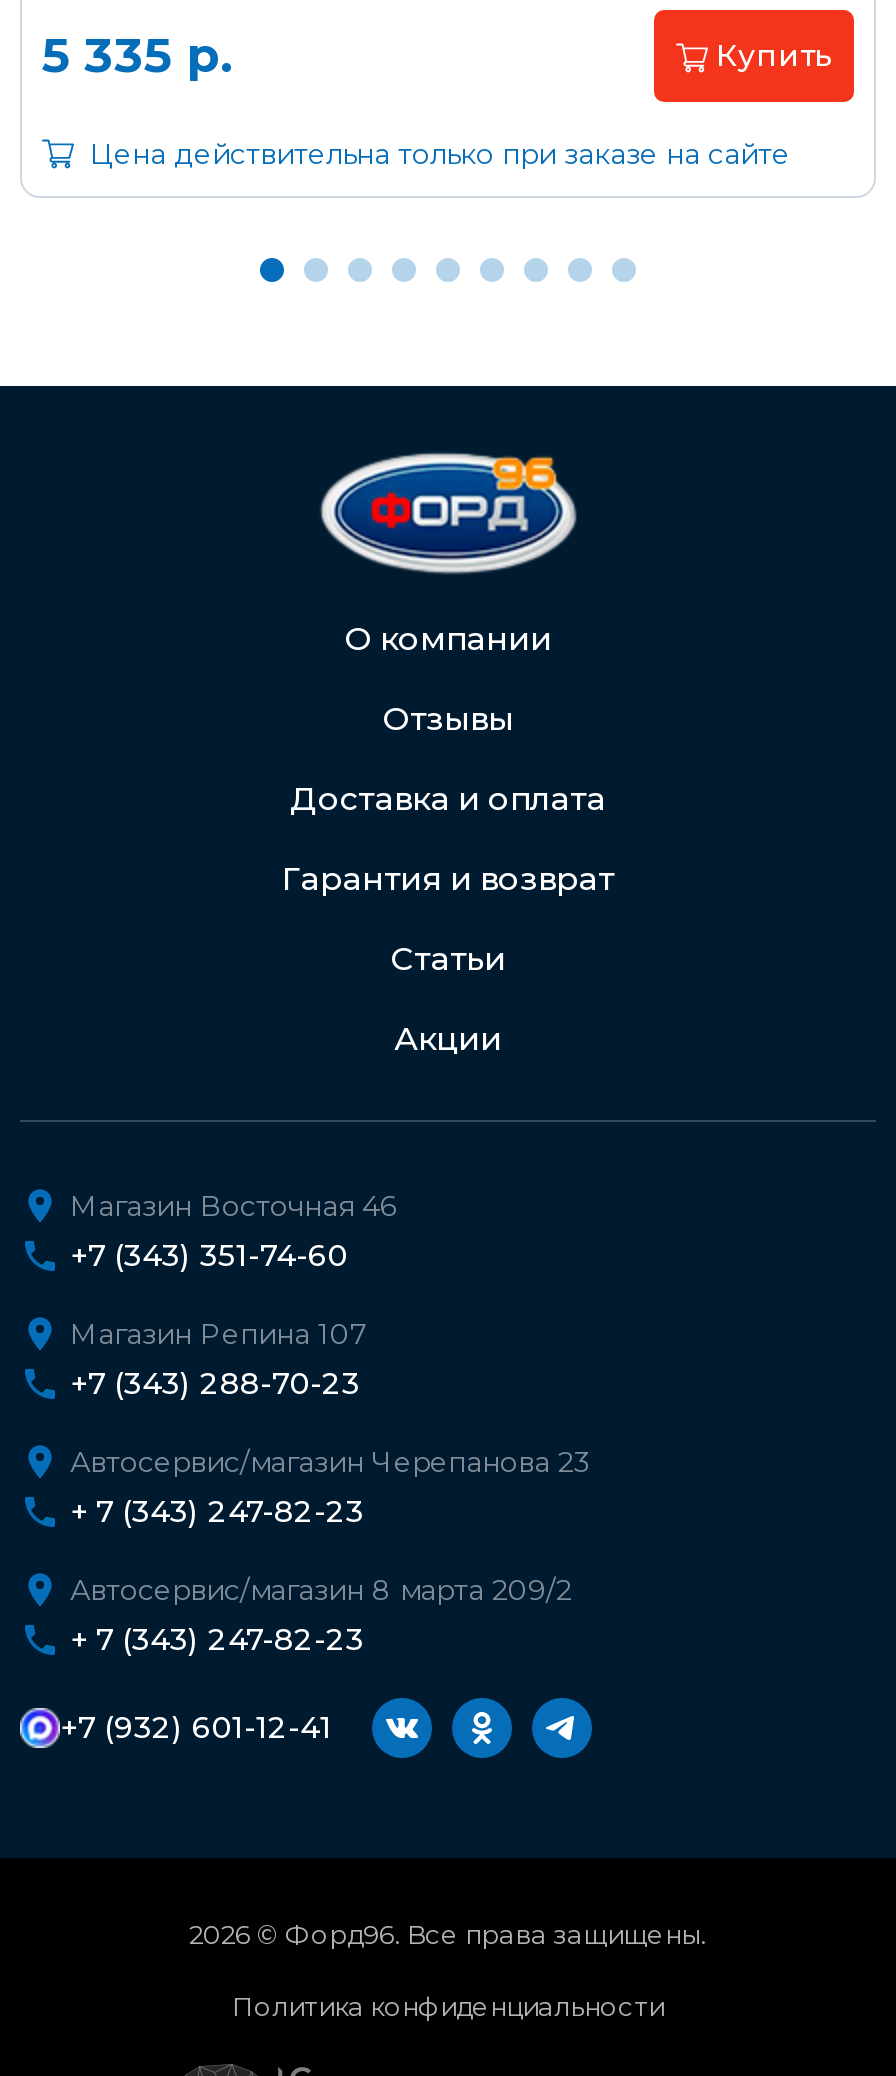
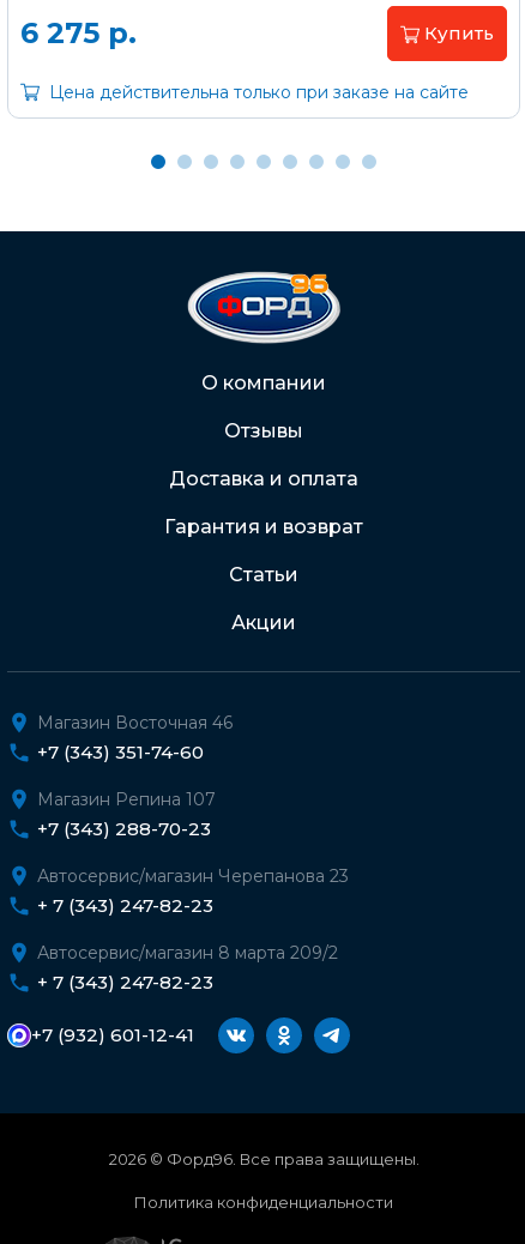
[42,26,234,84] 5 335 р. -> [20,16,137,51] 6 275 р.

